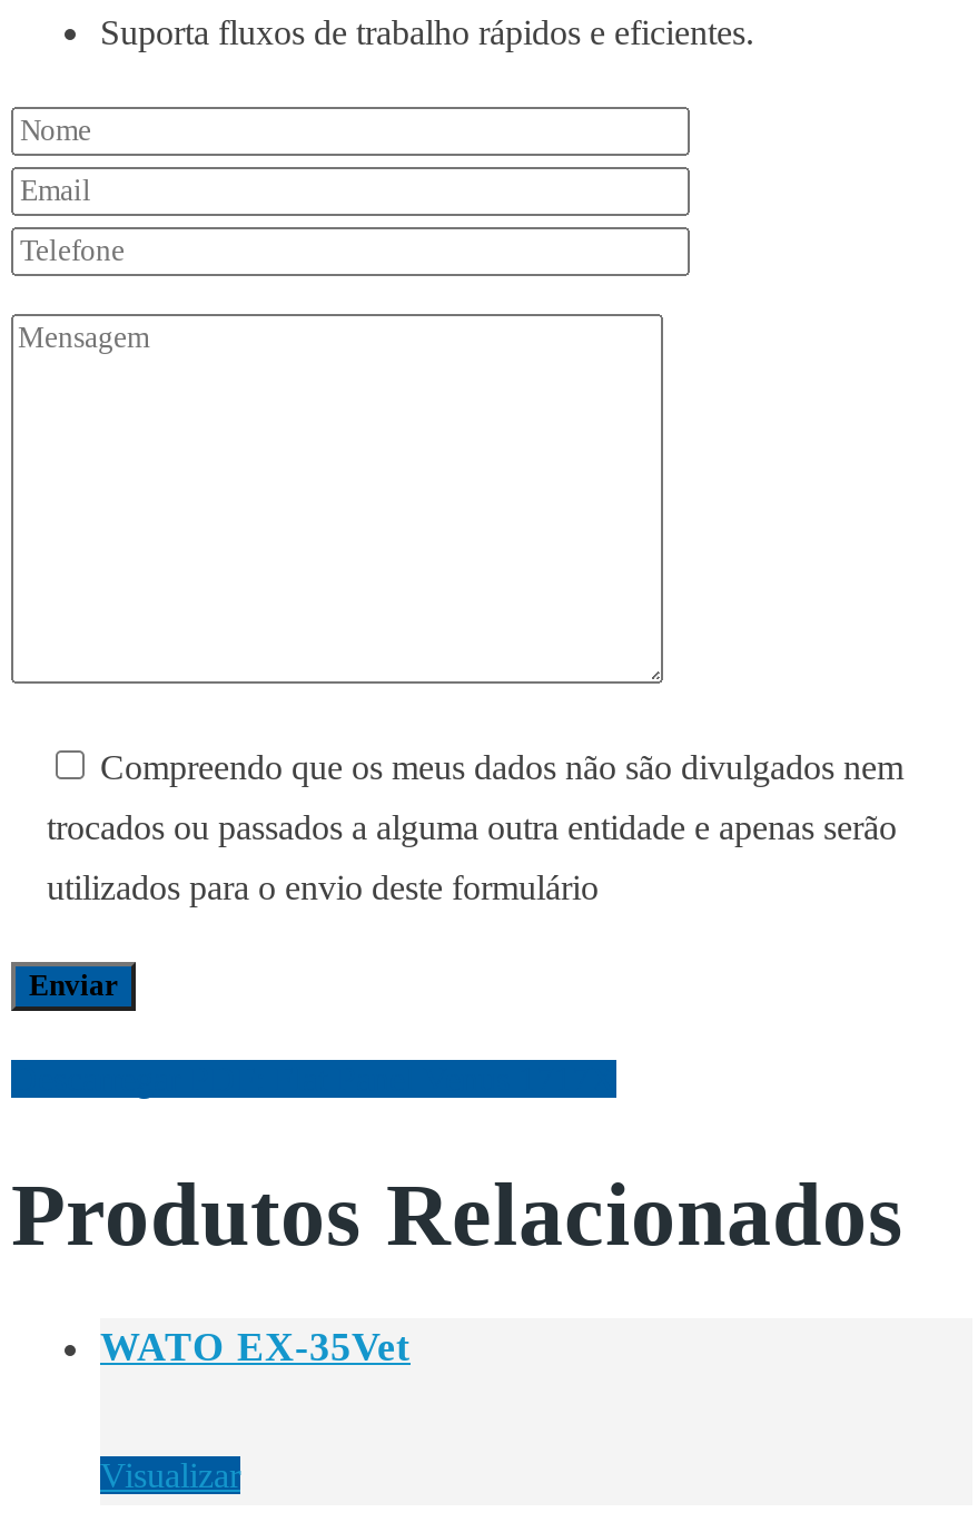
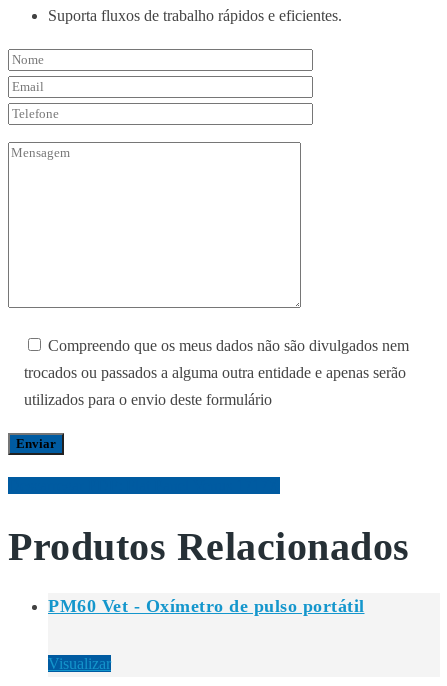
[100,1324,411,1369] WATO EX-35Vet -> [48,596,364,616] PM60 Vet - Oxímetro de pulso portátil

